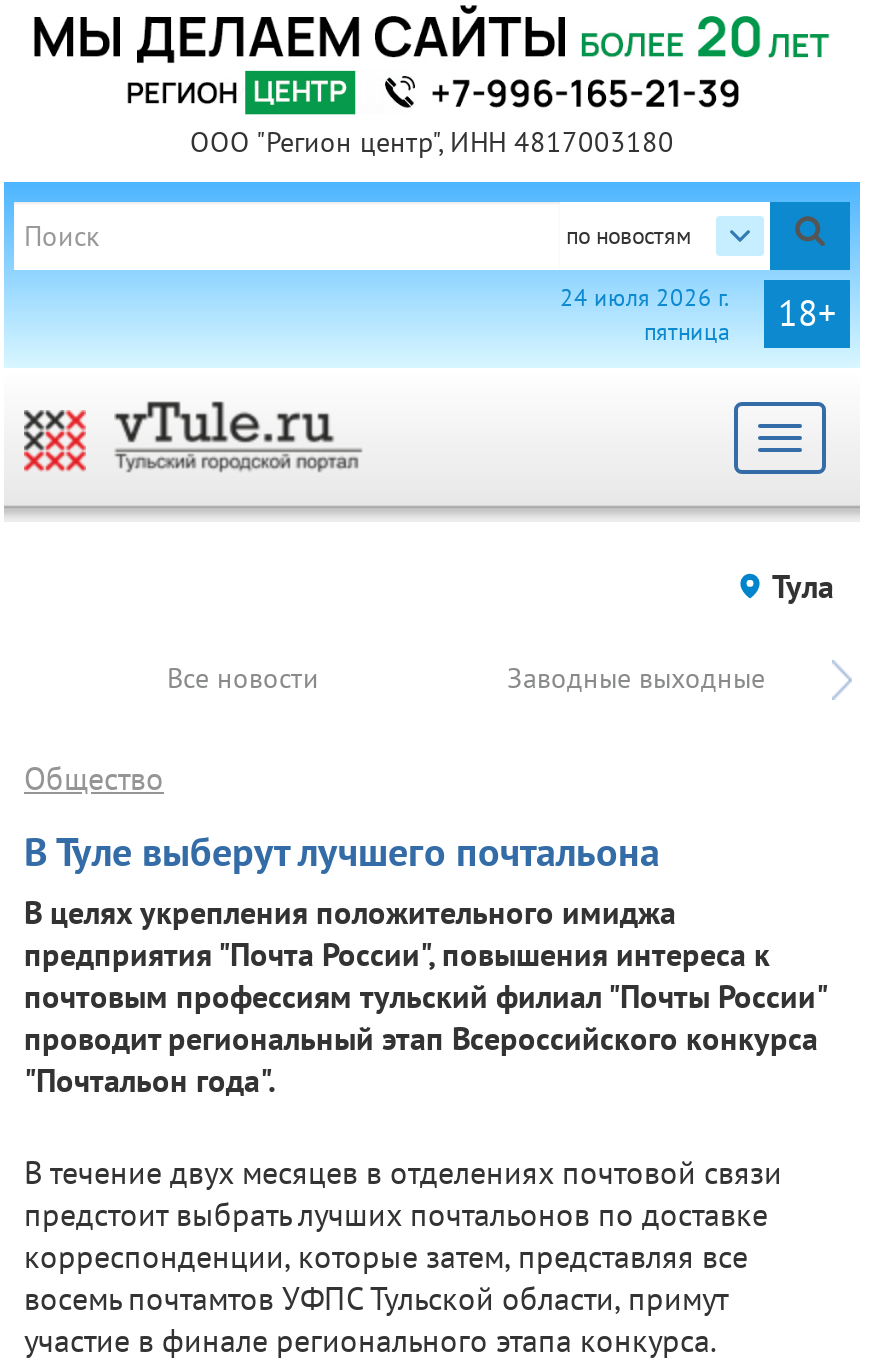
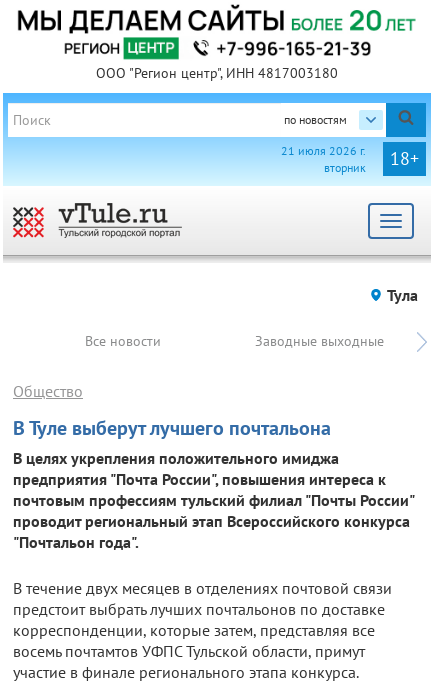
[560,282,730,346] 24 июля 2026 г. | пятница -> [281,143,366,175] 21 июля 2026 г. | вторник

